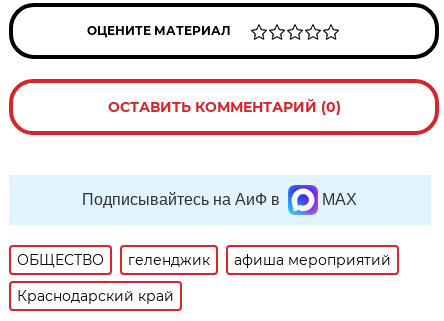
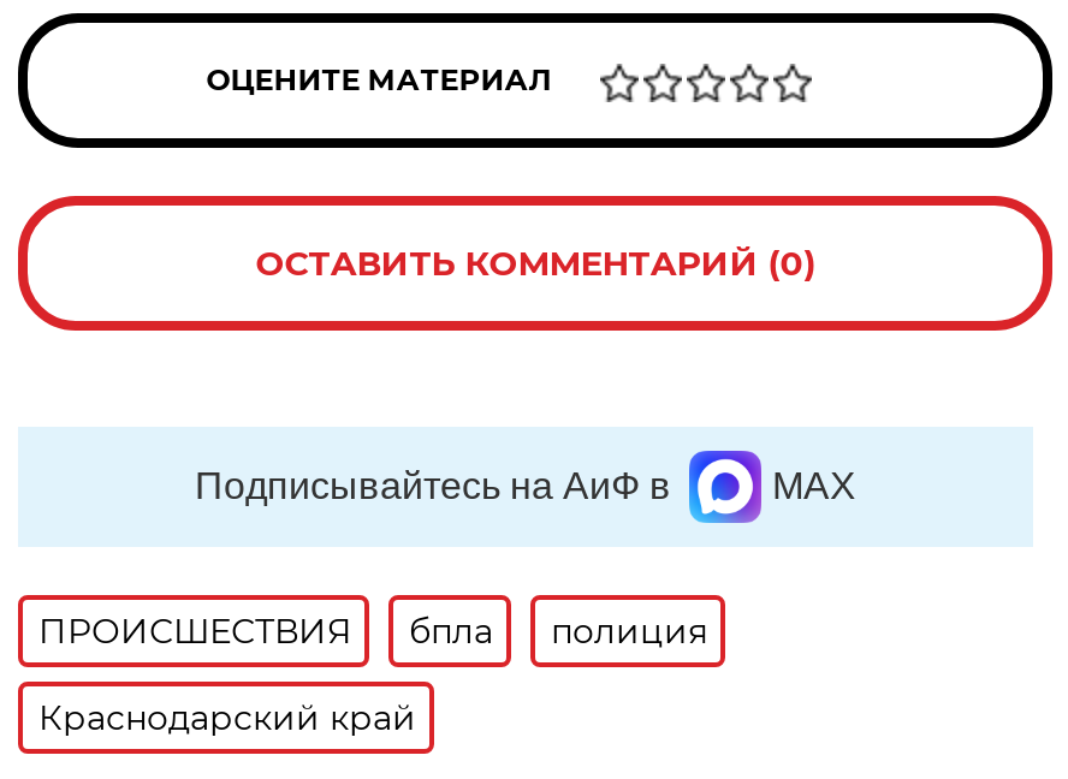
[17,251,391,269] ОБЩЕСТВО | геленджик | афиша мероприятий -> [38,609,707,653] ПРОИСШЕСТВИЯ | бпла | полиция

